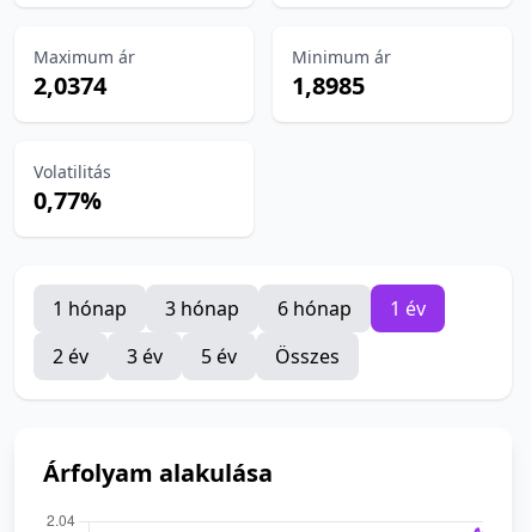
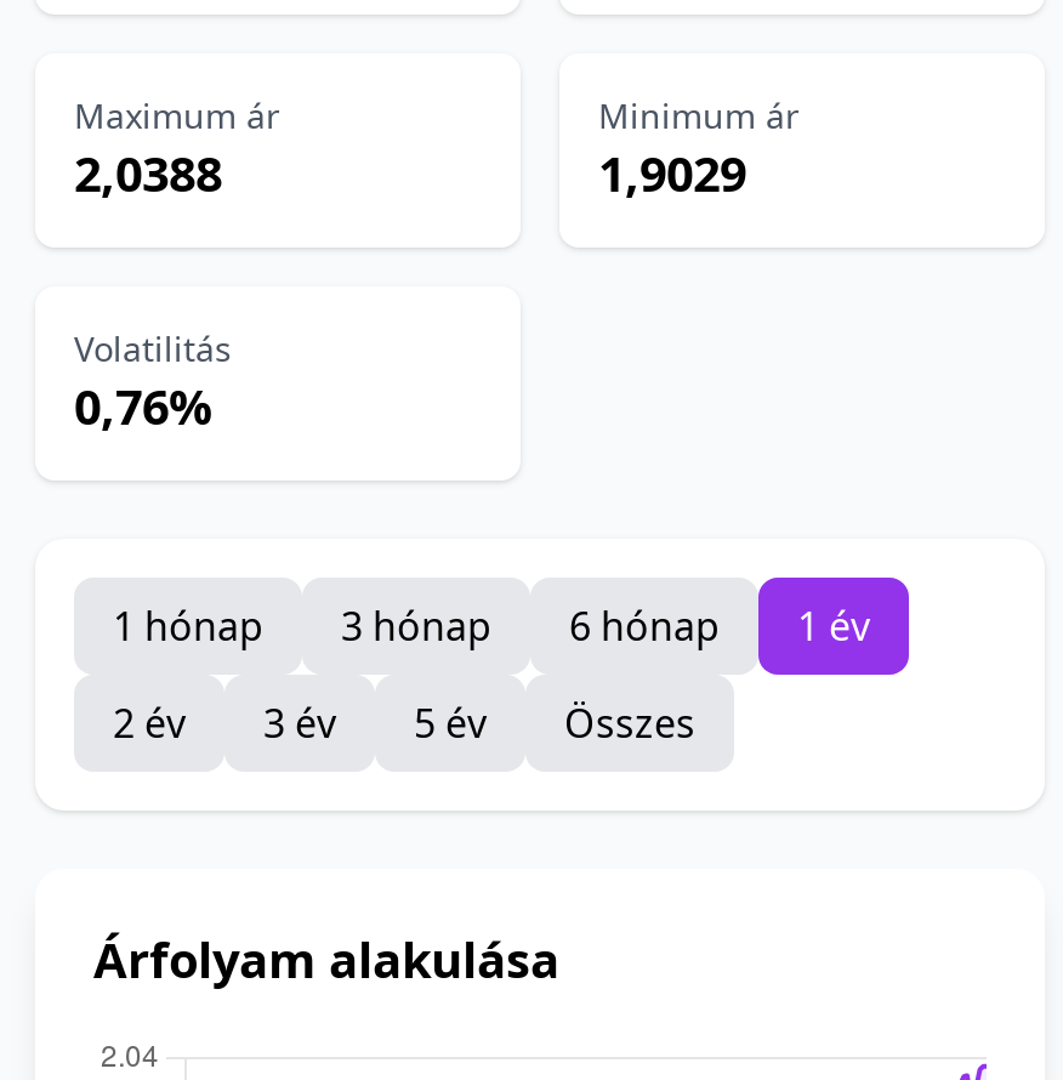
[33,69,106,102] 2,0374 -> [74,141,222,206] 2,0388
[292,69,365,102] 1,8985 -> [598,141,746,206] 1,9029
[33,184,102,216] 0,77% -> [74,374,212,439] 0,76%

